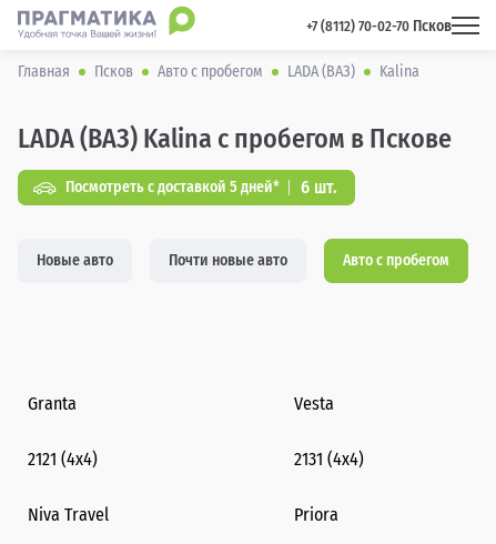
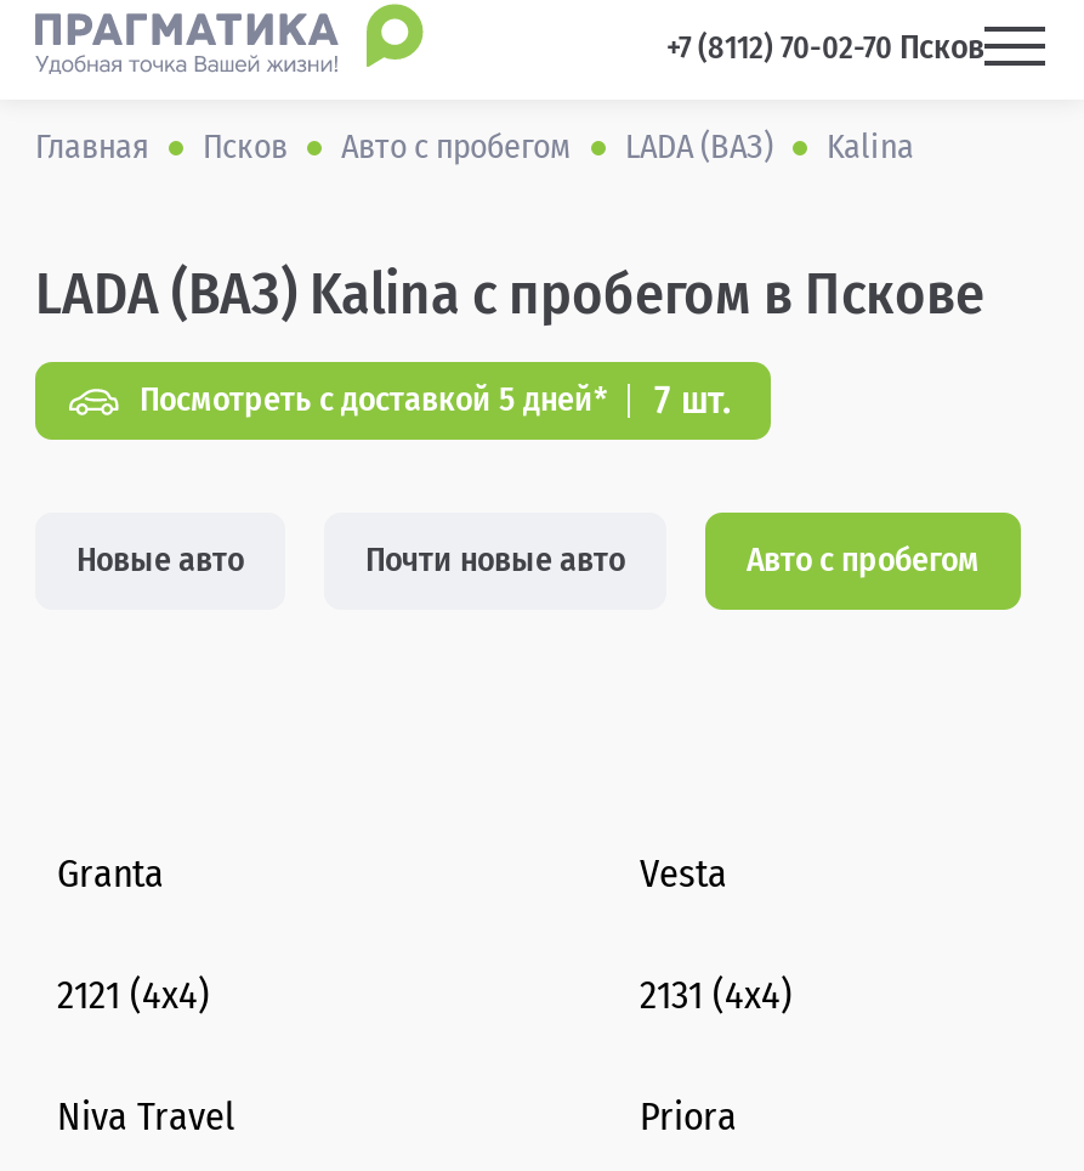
[65,177,337,198] Посмотреть с доставкой 5 дней* 6 шт. -> [140,377,732,423] Посмотреть с доставкой 5 дней* 7 шт.

